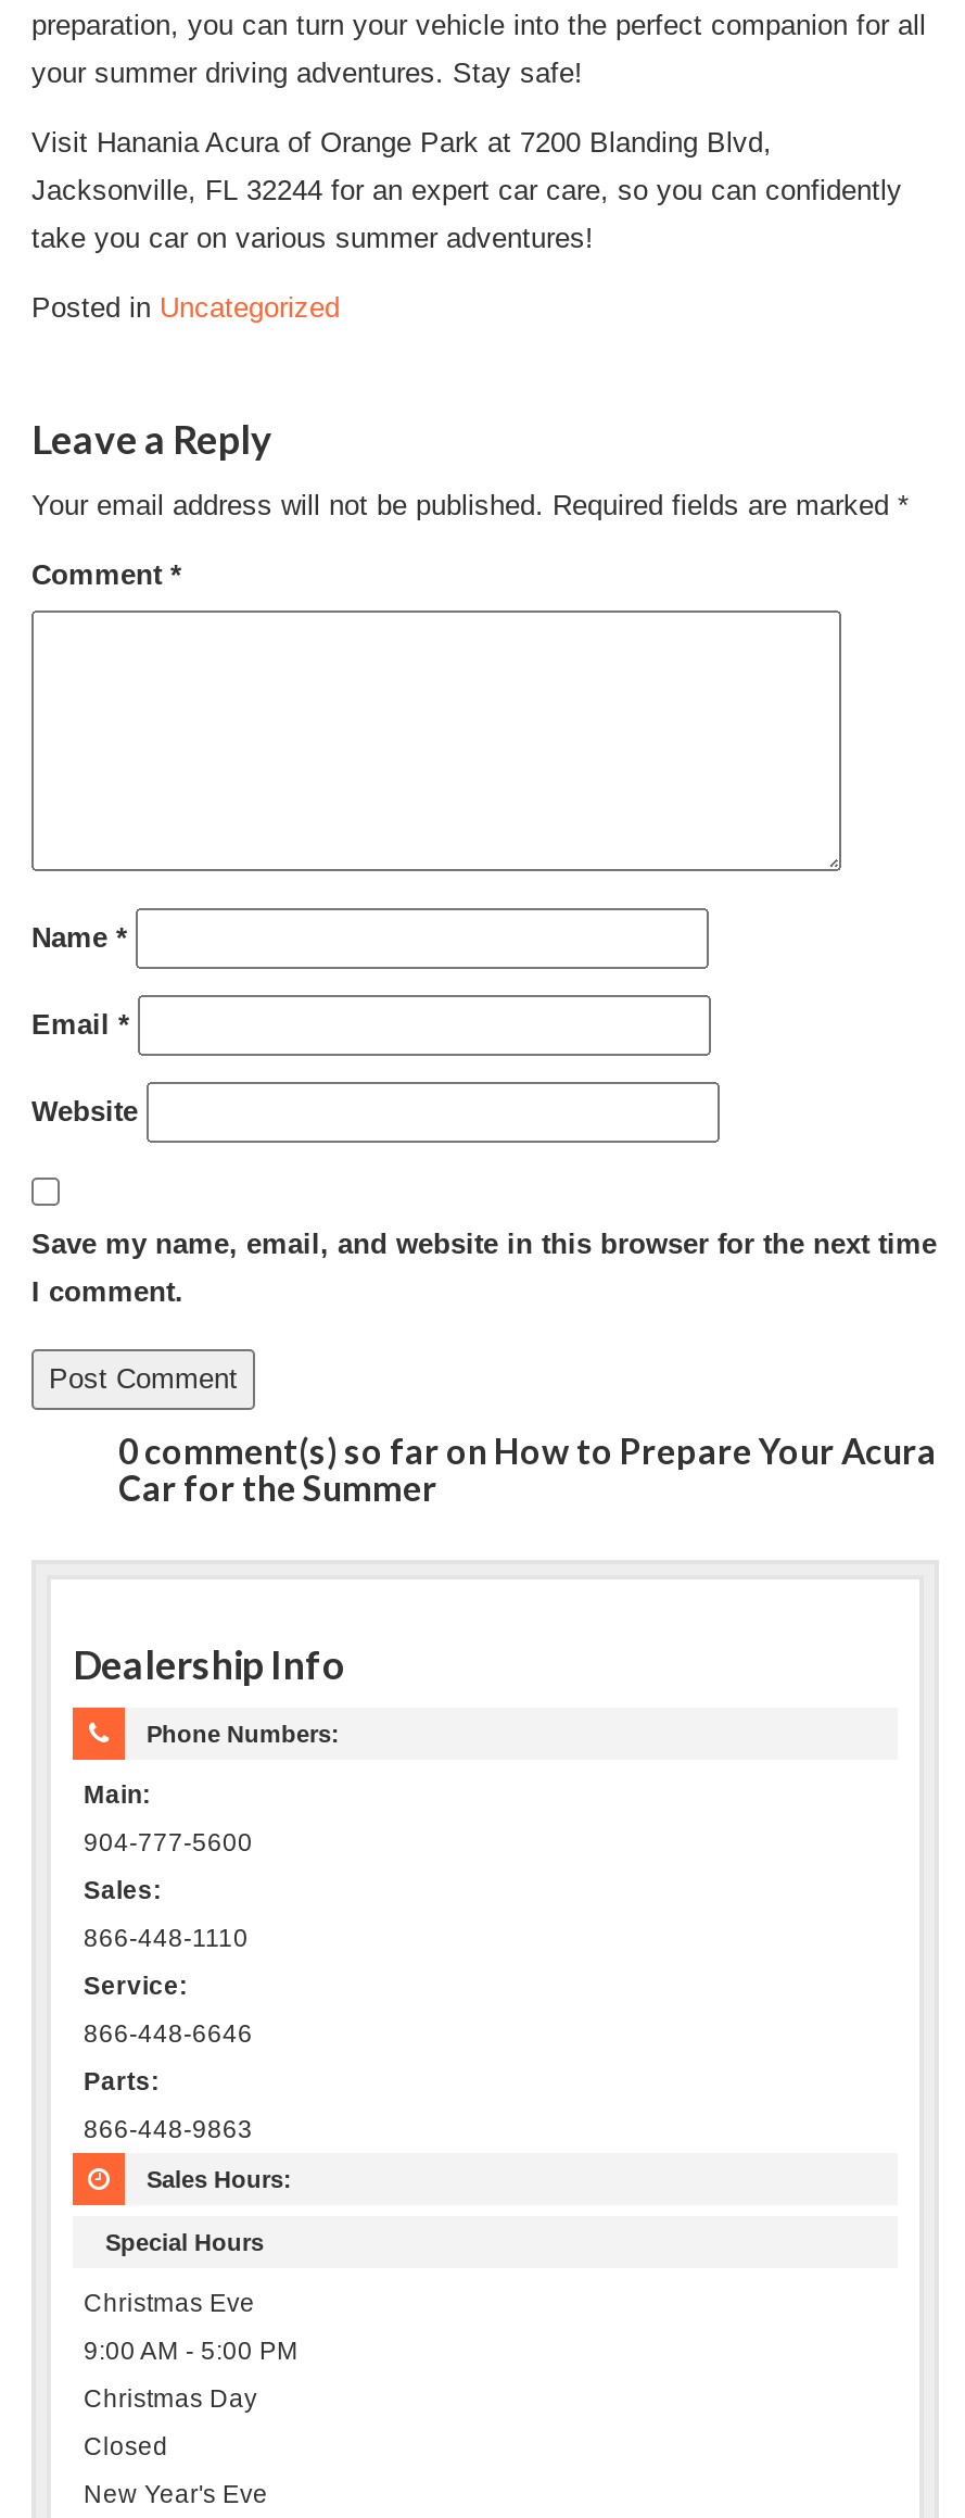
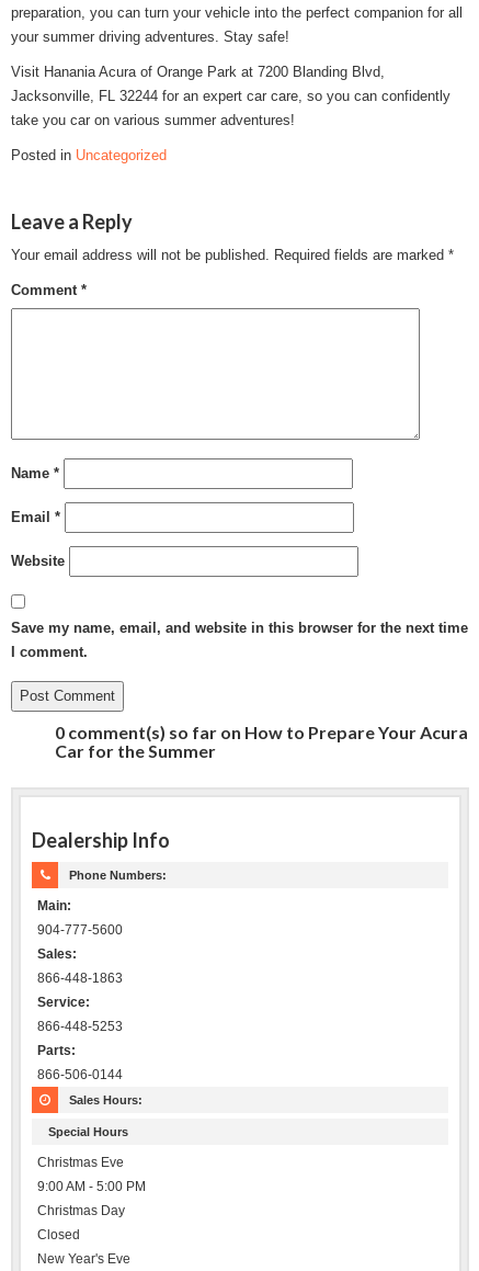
[84,1923,249,1951] 866-448-1110 -> [37,971,123,985] 866-448-1863
[84,2018,253,2047] 866-448-6646 -> [37,1019,123,1033] 866-448-5253
[84,2114,253,2142] 866-448-9863 -> [37,1067,123,1081] 866-506-0144

